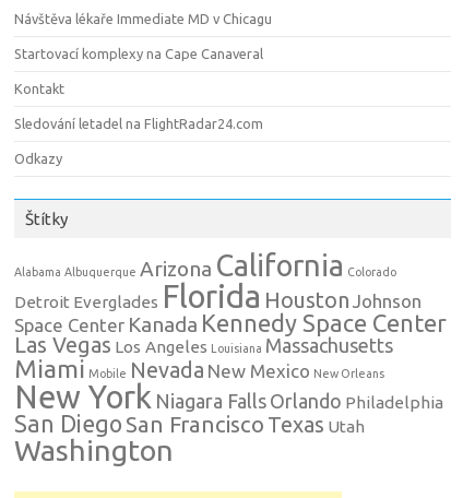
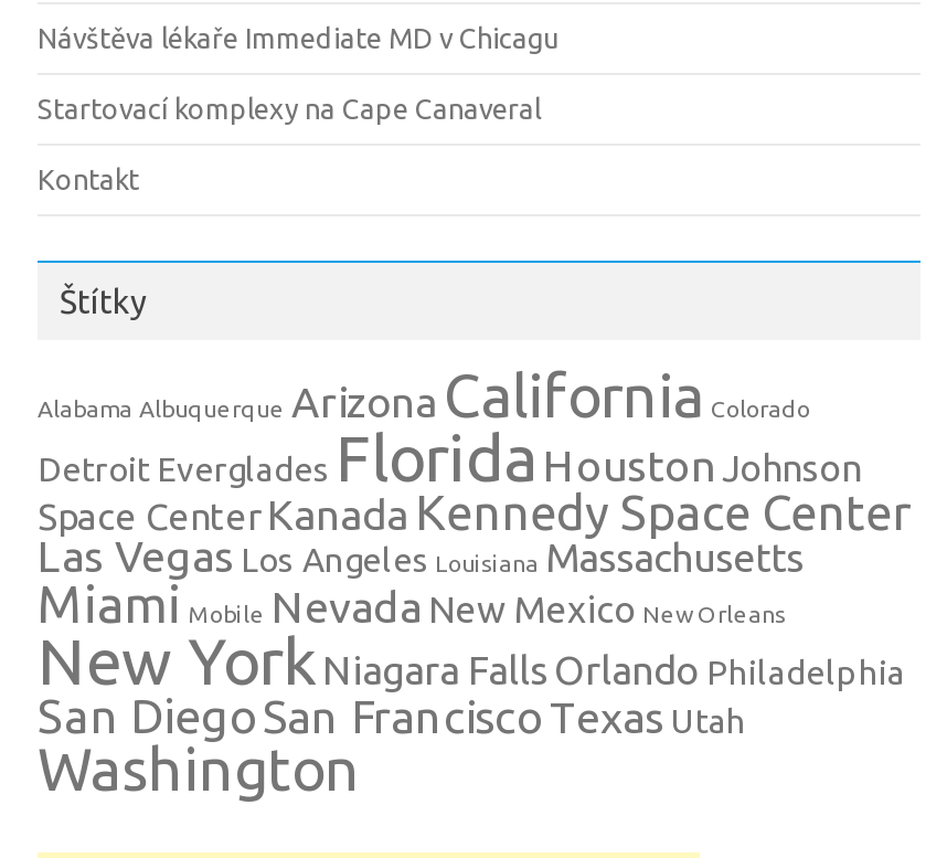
[14,116,263,166] Sledování letadel na FlightRadar24.com | Odkazy -> none

